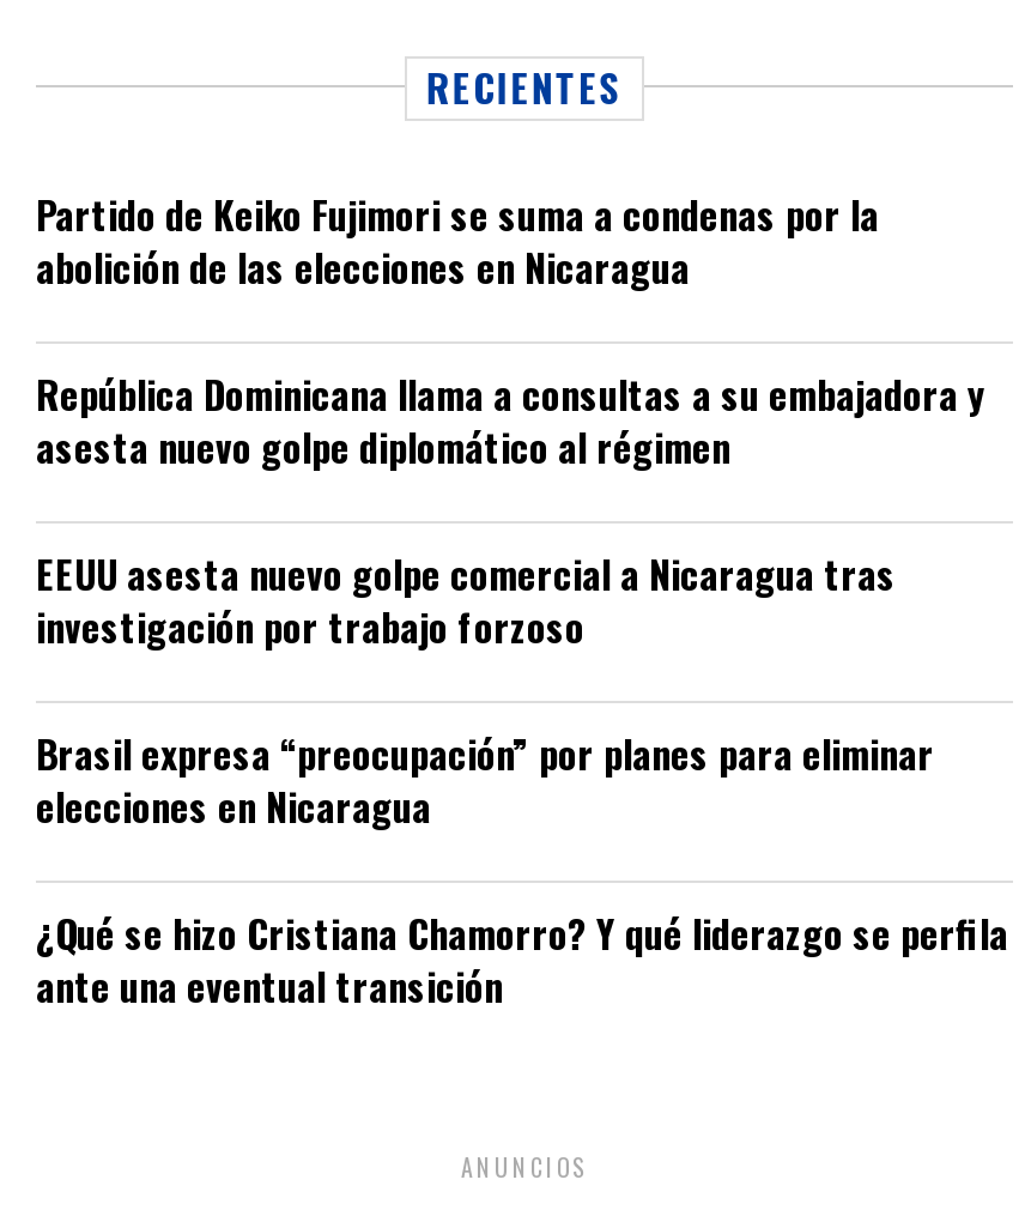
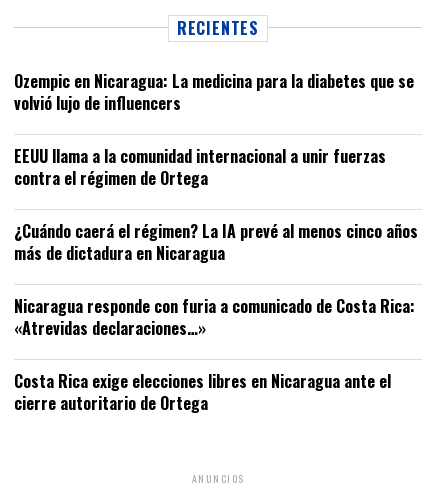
[36,186,879,296] Partido de Keiko Fujimori se suma a condenas por la | abolición de las elecciones en Nicaragua -> [14,69,414,115] Ozempic en Nicaragua: La medicina para la diabetes que se | volvió lujo de influencers
[36,365,984,476] República Dominicana llama a consultas a su embajadora y | asesta nuevo golpe diplomático al régimen -> [14,144,386,190] EEUU llama a la comunidad internacional a unir fuerzas | contra el régimen de Ortega
[36,545,896,655] EEUU asesta nuevo golpe comercial a Nicaragua tras | investigación por trabajo forzoso -> [14,219,418,265] ¿Cuándo caerá el régimen? La IA prevé al menos cinco años | más de dictadura en Nicaragua
[36,725,934,835] Brasil expresa “preocupación” por planes para eliminar | elecciones en Nicaragua -> [14,294,415,340] Nicaragua responde con furia a comunicado de Costa Rica: | «Atrevidas declaraciones…»
[36,905,1008,1015] ¿Qué se hizo Cristiana Chamorro? Y qué liderazgo se perfila | ante una eventual transición -> [14,369,391,415] Costa Rica exige elecciones libres en Nicaragua ante el | cierre autoritario de Ortega

